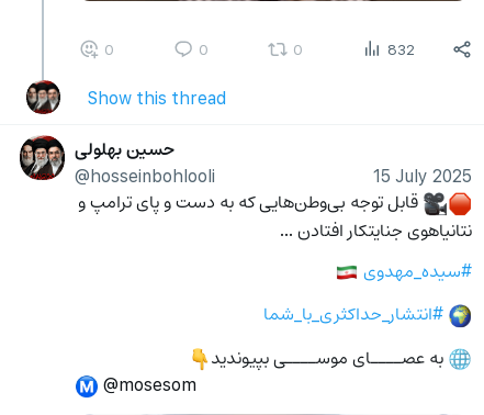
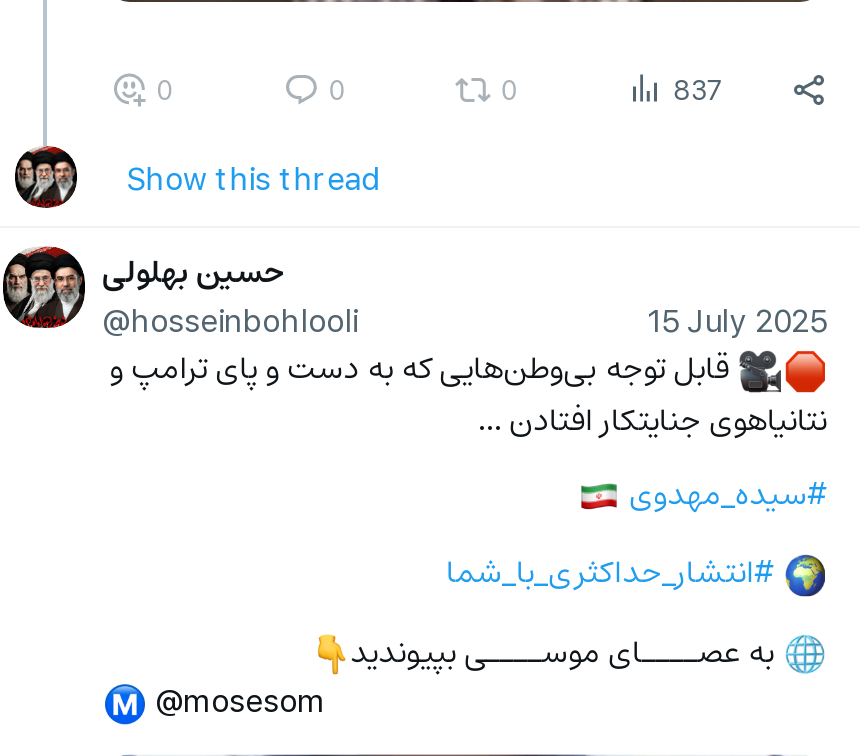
[387,38,415,59] 832 -> [673,70,723,108] 837

